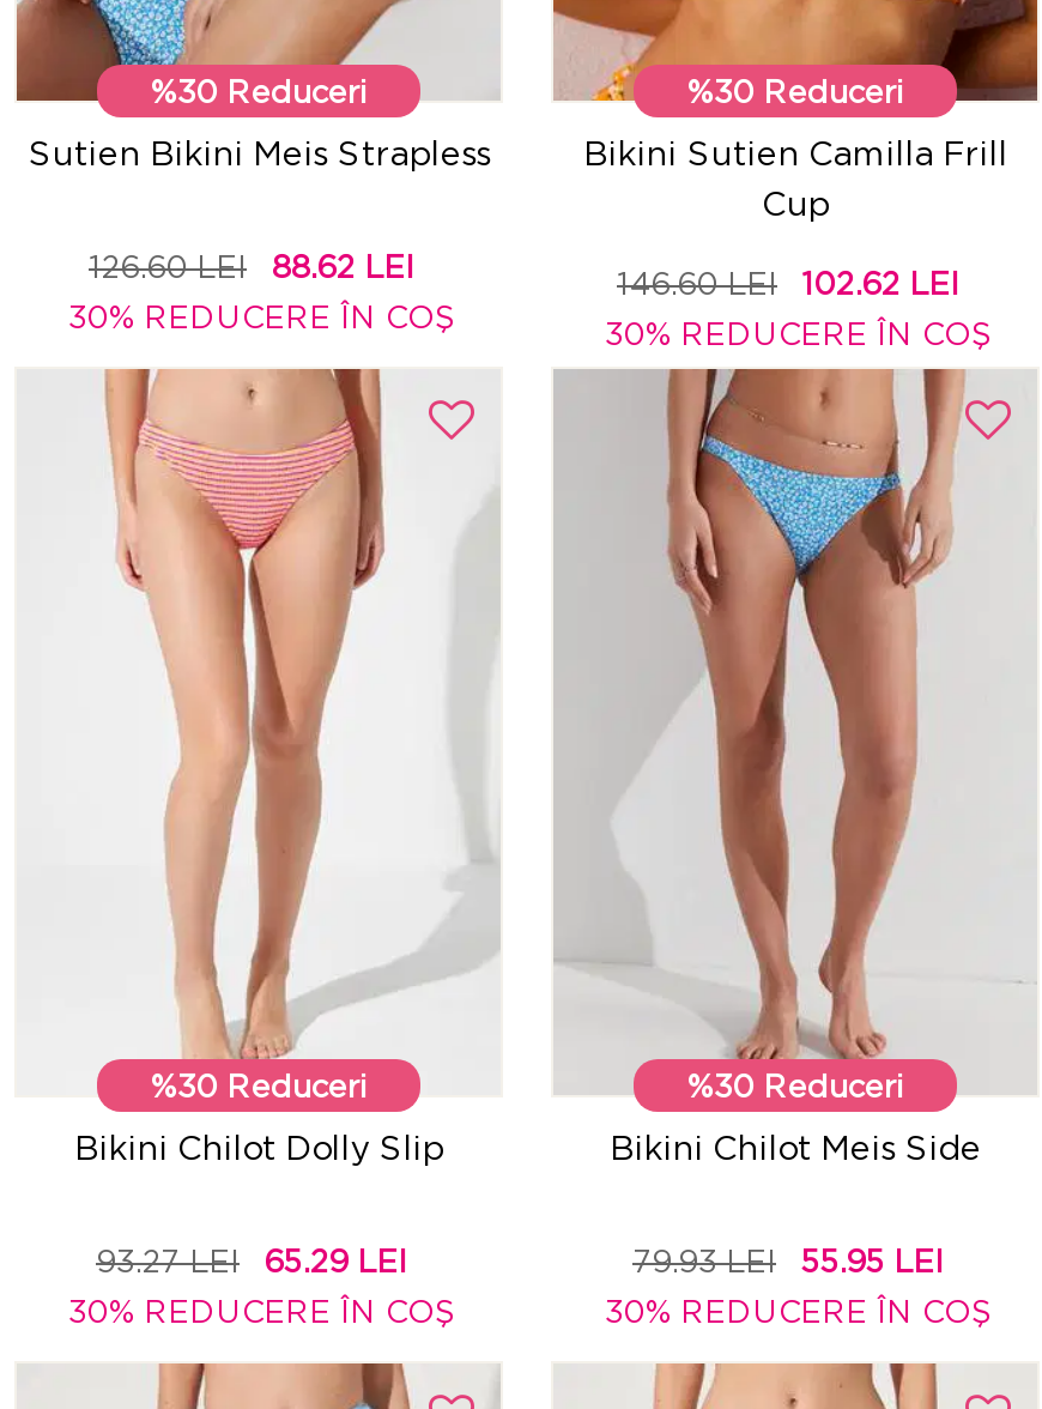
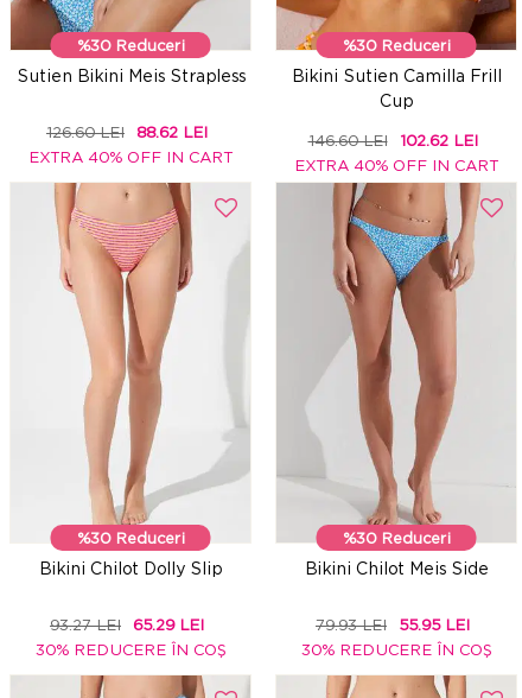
[67,297,450,335] 30% REDUCERE ÎN COŞ -> [28,147,233,166] EXTRA 40% OFF IN CART
[604,314,987,352] 30% REDUCERE ÎN COŞ -> [294,156,498,174] EXTRA 40% OFF IN CART

